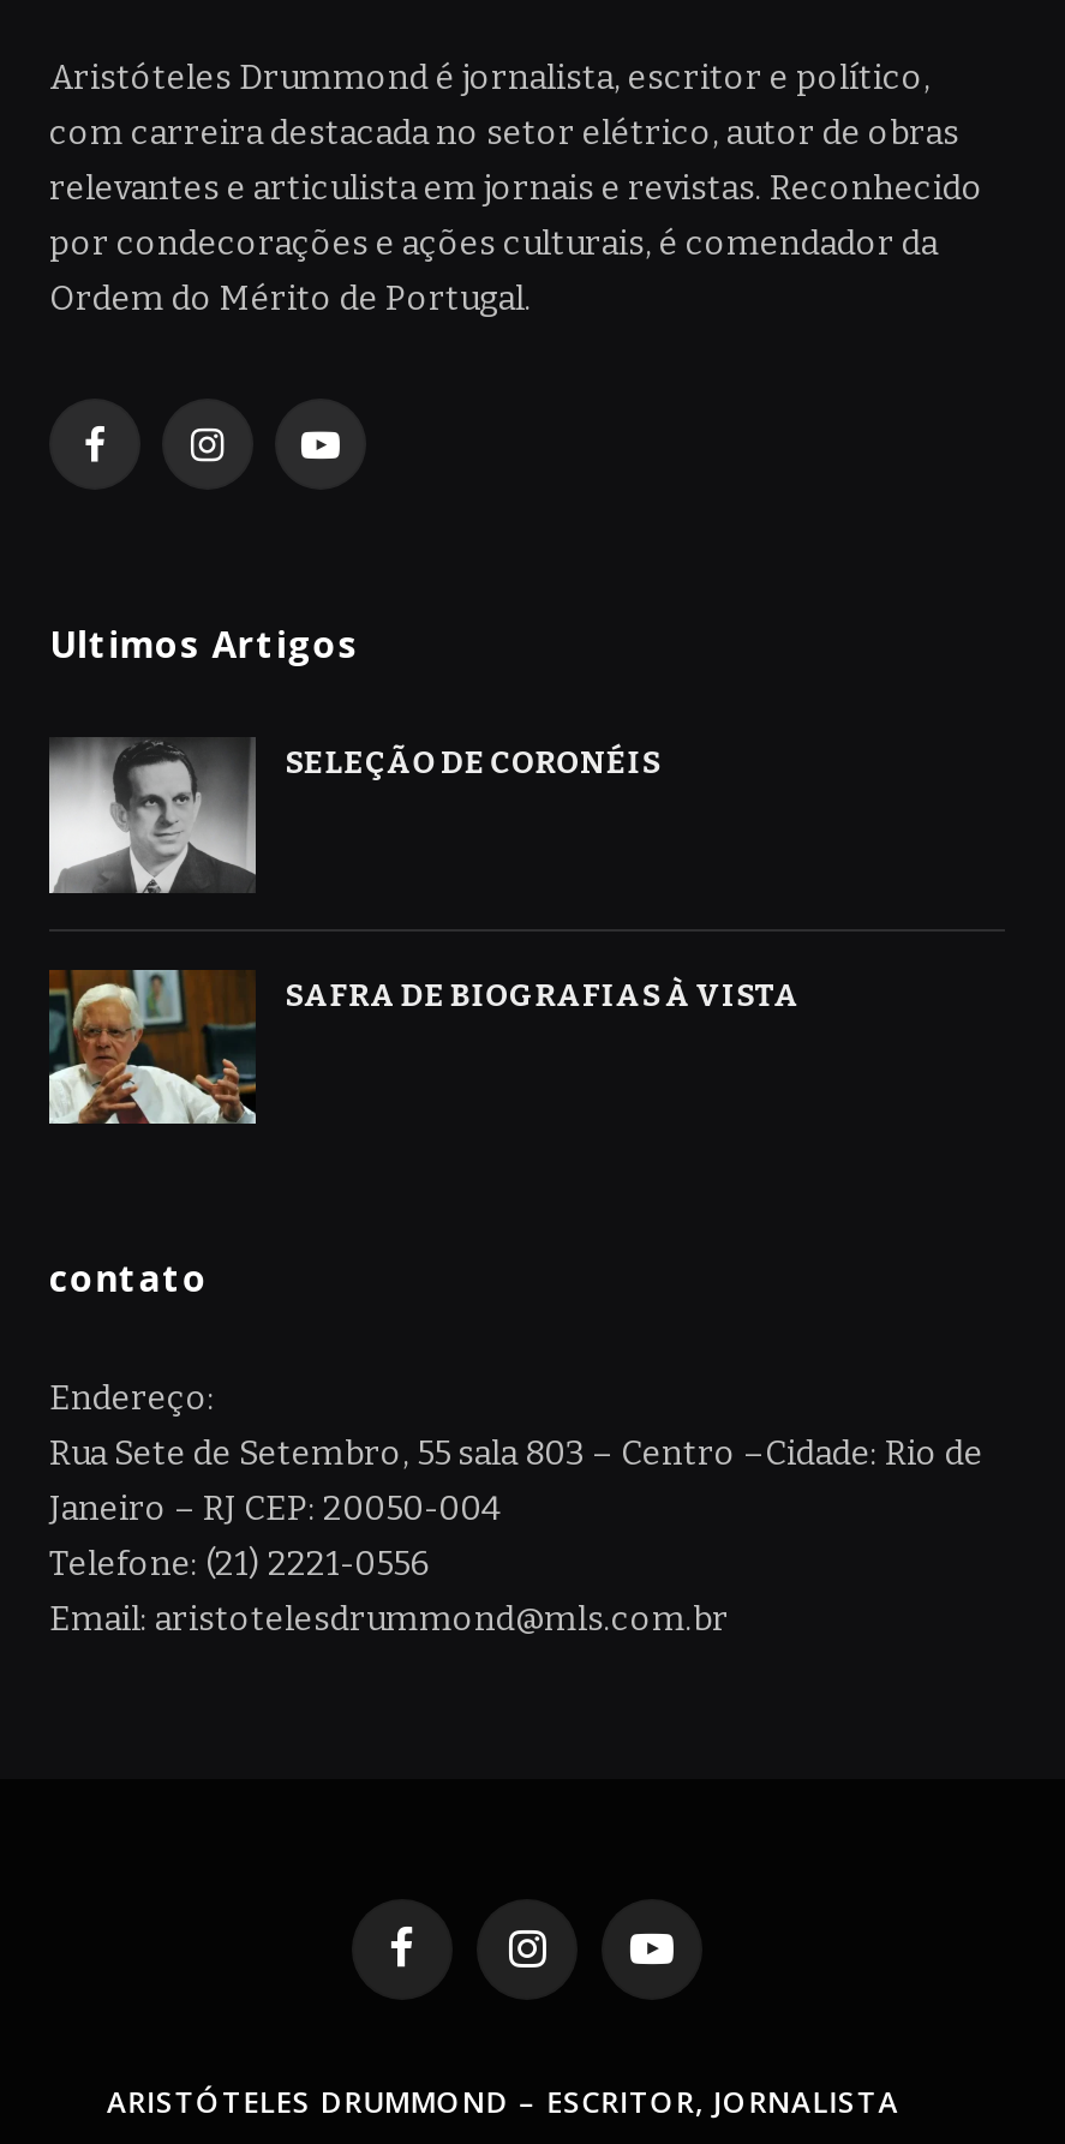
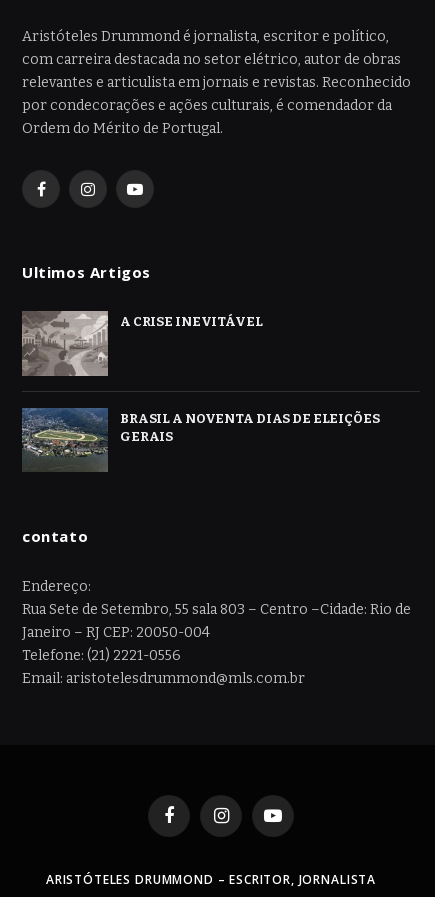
[47,737,660,893] [image] | SELEÇÃO DE CORONÉIS -> [21,310,263,377] [image] | A CRISE INEVITÁVEL
[47,968,800,1126] [image] | SAFRA DE BIOGRAFIAS À VISTA -> [21,407,380,472] [image] | BRASIL A NOVENTA DIAS DE ELEIÇÕES | GERAIS

